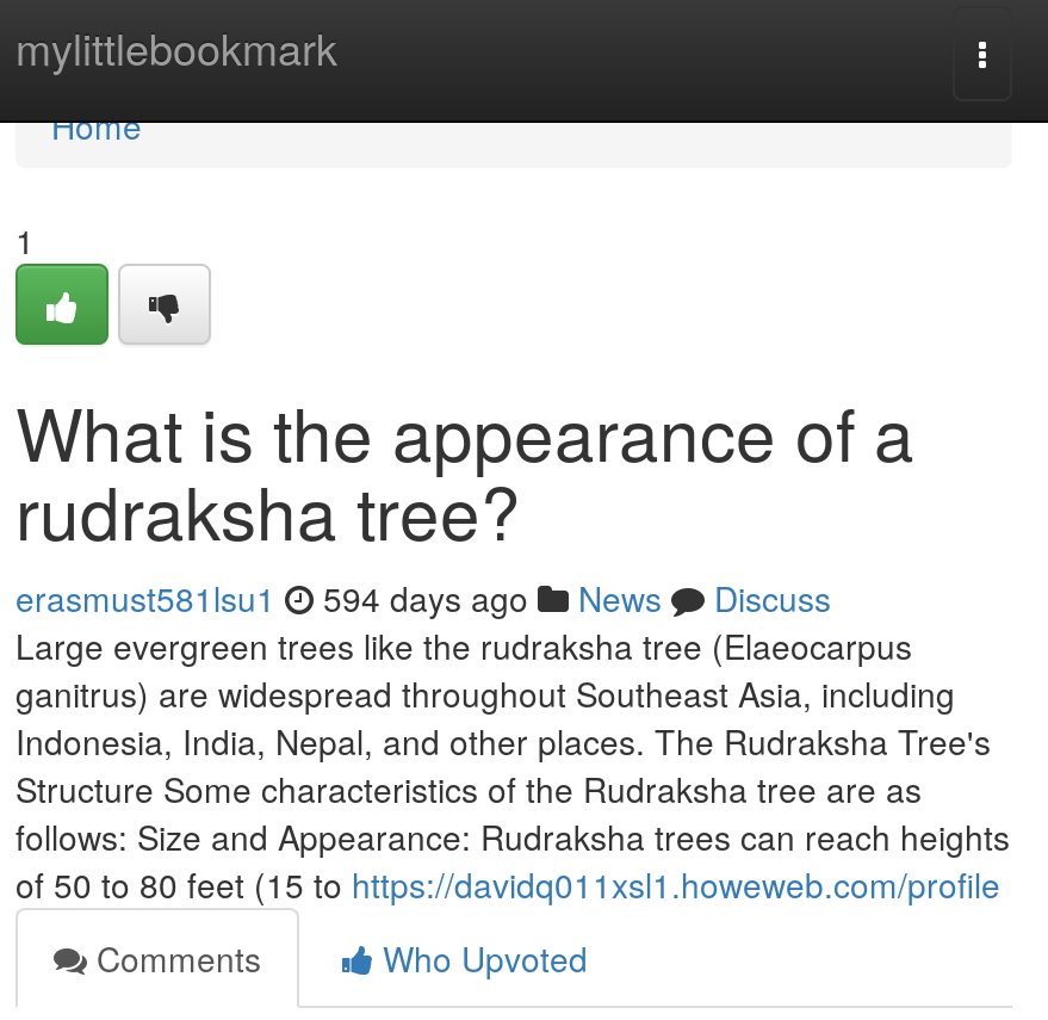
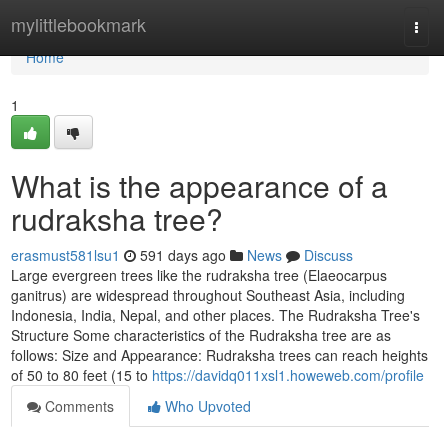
[15,574,831,622] erasmust581lsu1 594 days ago News Discuss -> [11,245,353,265] erasmust581lsu1 591 days ago News Discuss

